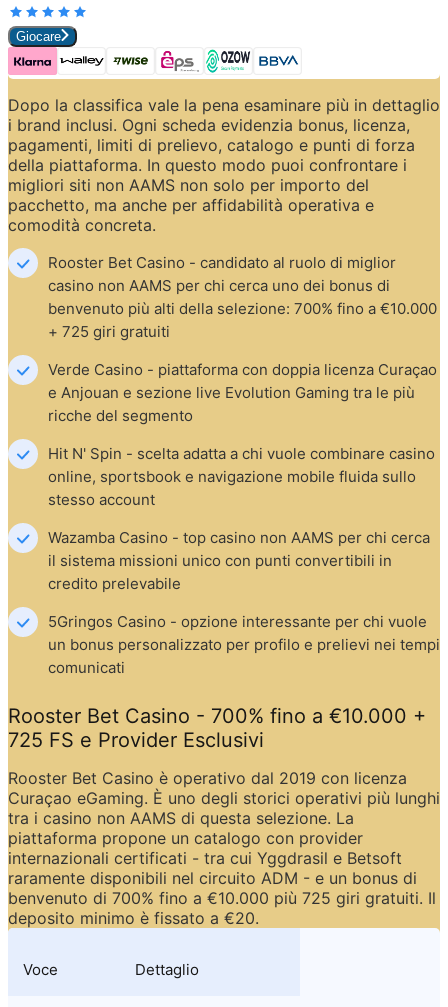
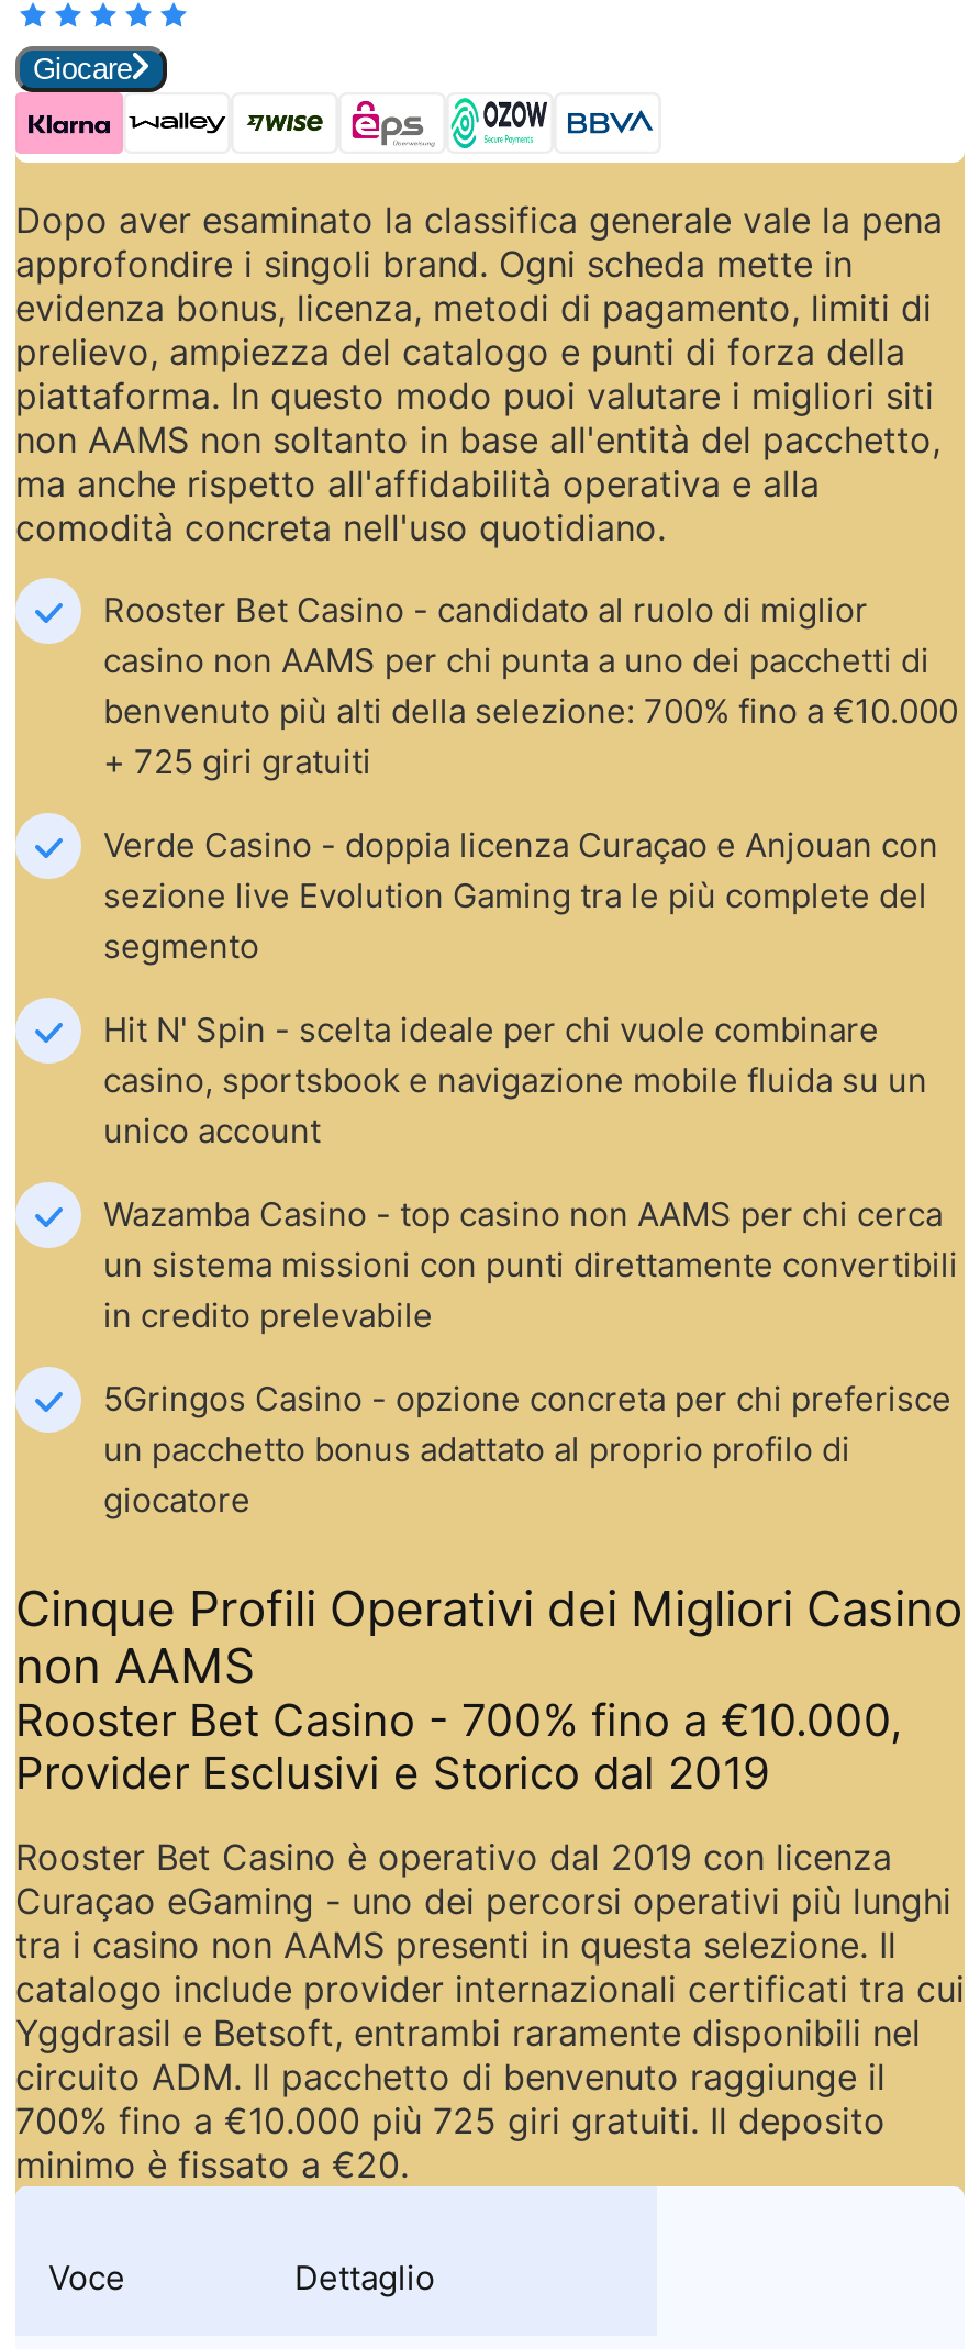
[8,95,440,235] Dopo la classifica vale la pena esaminare più in dettaglio | i brand inclusi. Ogni scheda evidenzia bonus, licenza, | pagamenti, limiti di prelievo, catalogo e punti di forza | della piattaforma. In questo modo puoi confrontare i | migliori siti non AAMS non solo per importo del | pacchetto, ma anche per affidabilità operativa e | comodità concreta. -> [15,198,943,549] Dopo aver esaminato la classifica generale vale la pena | approfondire i singoli brand. Ogni scheda mette in | evidenza bonus, licenza, metodi di pagamento, limiti di | prelievo, ampiezza del catalogo e punti di forza della | piattaforma. In questo modo puoi valutare i migliori siti | non AAMS non soltanto in base all'entità del pacchetto, | ma anche rispetto all'affidabilità operativa e alla | comodità concreta nell'uso quotidiano.
[48,276,390,295] casino non AAMS per chi cerca uno dei bonus di -> [103,639,929,681] casino non AAMS per chi punta a uno dei pacchetti di
[48,360,437,425] Verde Casino - piattaforma con doppia licenza Curaçao | e Anjouan e sezione live Evolution Gaming tra le più | ricche del segmento -> [103,824,938,967] Verde Casino - doppia licenza Curaçao e Anjouan con | sezione live Evolution Gaming tra le più complete del | segmento
[48,444,435,509] Hit N' Spin - scelta adatta a chi vuole combinare casino | online, sportsbook e navigazione mobile fluida sullo | stesso account -> [103,1009,927,1151] Hit N' Spin - scelta ideale per chi vuole combinare | casino, sportsbook e navigazione mobile fluida su un | unico account
[48,551,392,593] il sistema missioni unico con punti convertibili in | credito prelevabile -> [103,1244,958,1336] un sistema missioni con punti direttamente convertibili | in credito prelevabile
[48,612,440,677] 5Gringos Casino - opzione interessante per chi vuole | un bonus personalizzato per profilo e prelievi nei tempi | comunicati -> [103,1378,951,1521] 5Gringos Casino - opzione concreta per chi preferisce | un pacchetto bonus adattato al proprio profilo di | giocatore
[8,704,426,752] Rooster Bet Casino - 700% fino a €10.000 + | 725 FS e Provider Esclusivi -> [15,1580,962,1800] Cinque Profili Operativi dei Migliori Casino | non AAMS | Rooster Bet Casino - 700% fino a €10.000, | Provider Esclusivi e Storico dal 2019
[8,788,440,928] Curaçao eGaming. È uno degli storici operativi più lunghi | tra i casino non AAMS di questa selezione. La | piattaforma propone un catalogo con provider | internazionali certificati - tra cui Yggdrasil e Betsoft | raramente disponibili nel circuito ADM - e un bonus di | benvenuto di 700% fino a €10.000 più 725 giri gratuiti. Il | deposito minimo è fissato a €20. -> [15,1879,965,2186] Curaçao eGaming - uno dei percorsi operativi più lunghi | tra i casino non AAMS presenti in questa selezione. Il | catalogo include provider internazionali certificati tra cui | Yggdrasil e Betsoft, entrambi raramente disponibili nel | circuito ADM. Il pacchetto di benvenuto raggiunge il | 700% fino a €10.000 più 725 giri gratuiti. Il deposito | minimo è fissato a €20.

